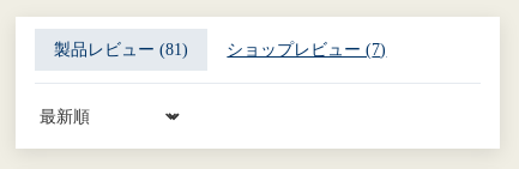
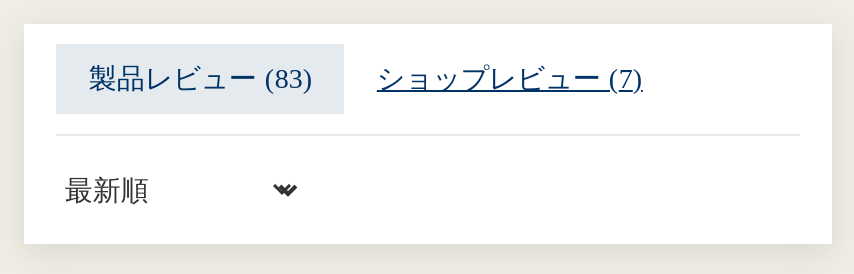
[54,40,189,58] 製品レビュー (81) -> [89,63,313,93] 製品レビュー (83)

